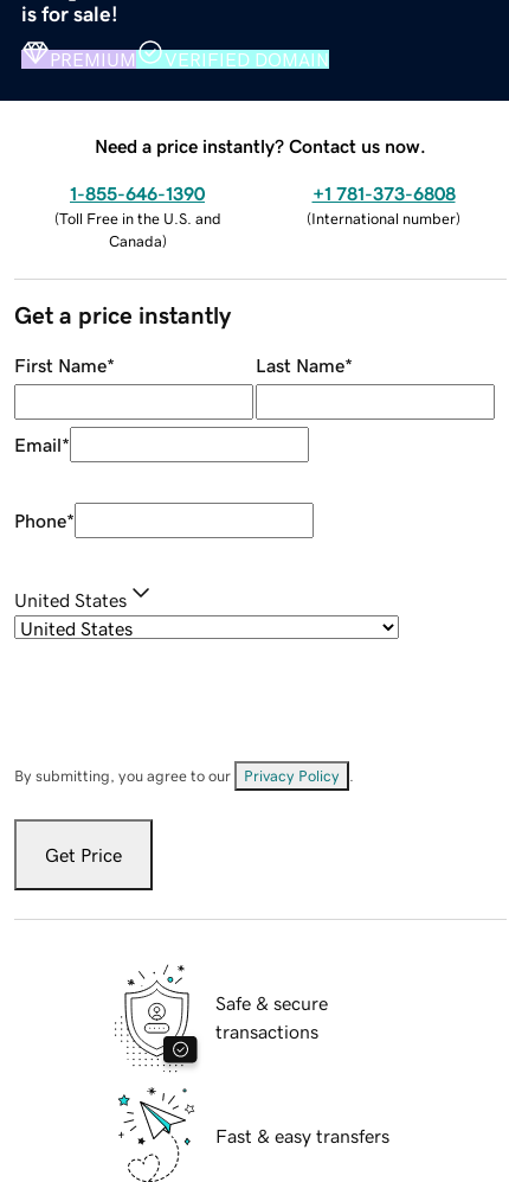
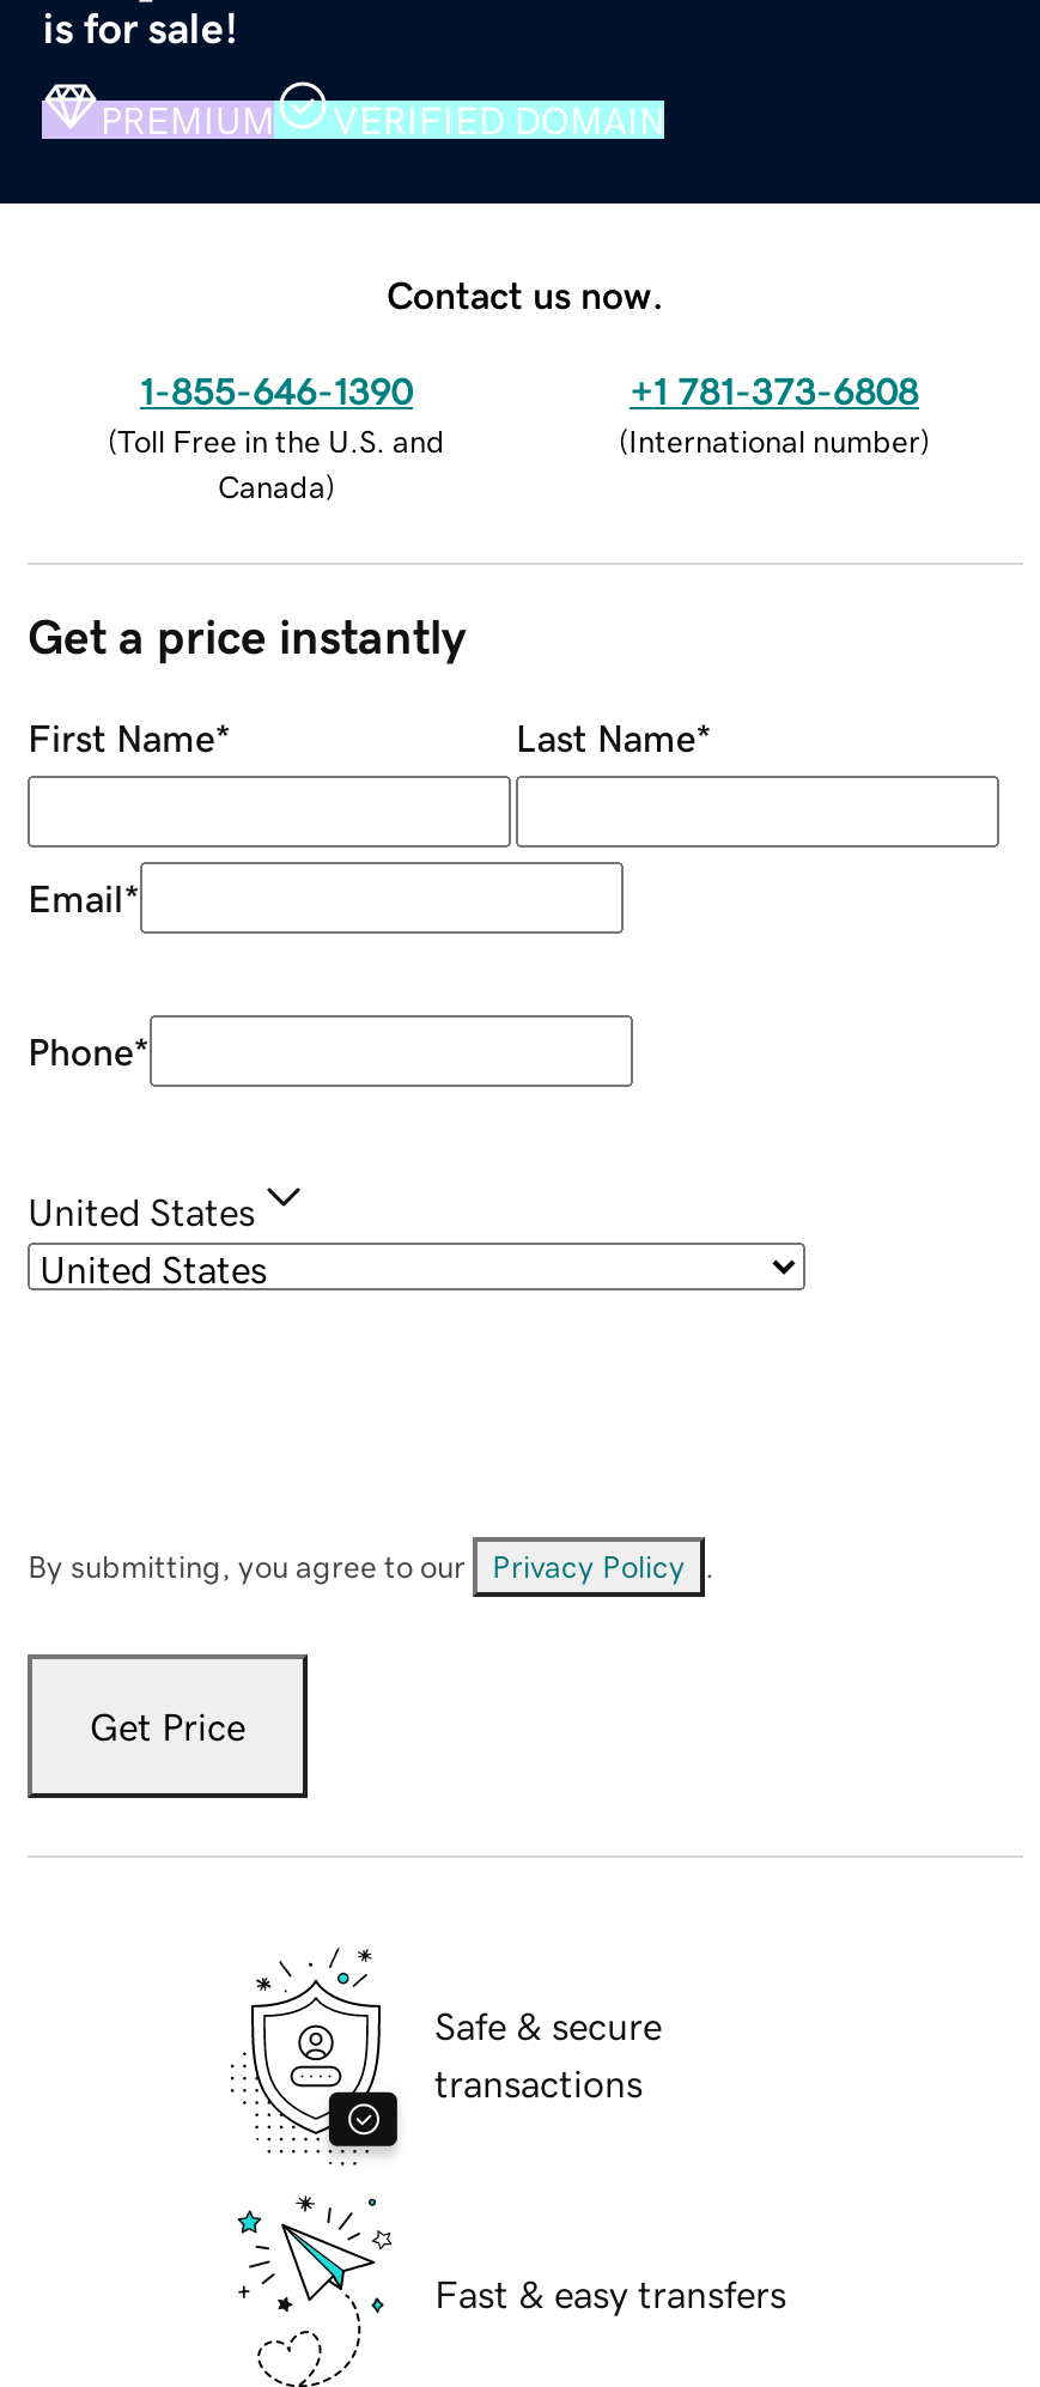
[95,136,426,155] Need a price instantly? Contact us now. -> [387,274,664,313] Contact us now.

